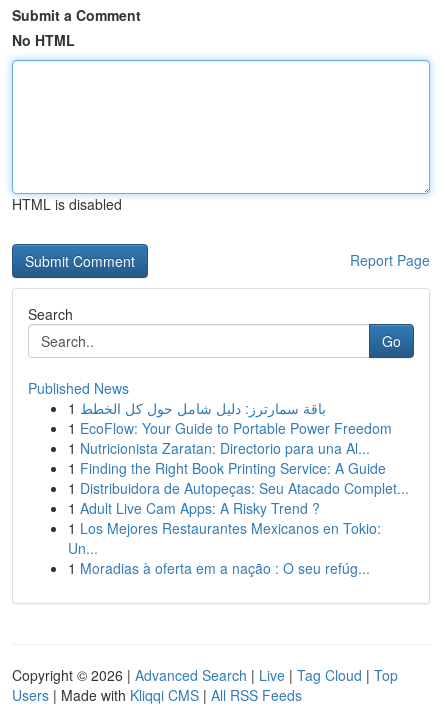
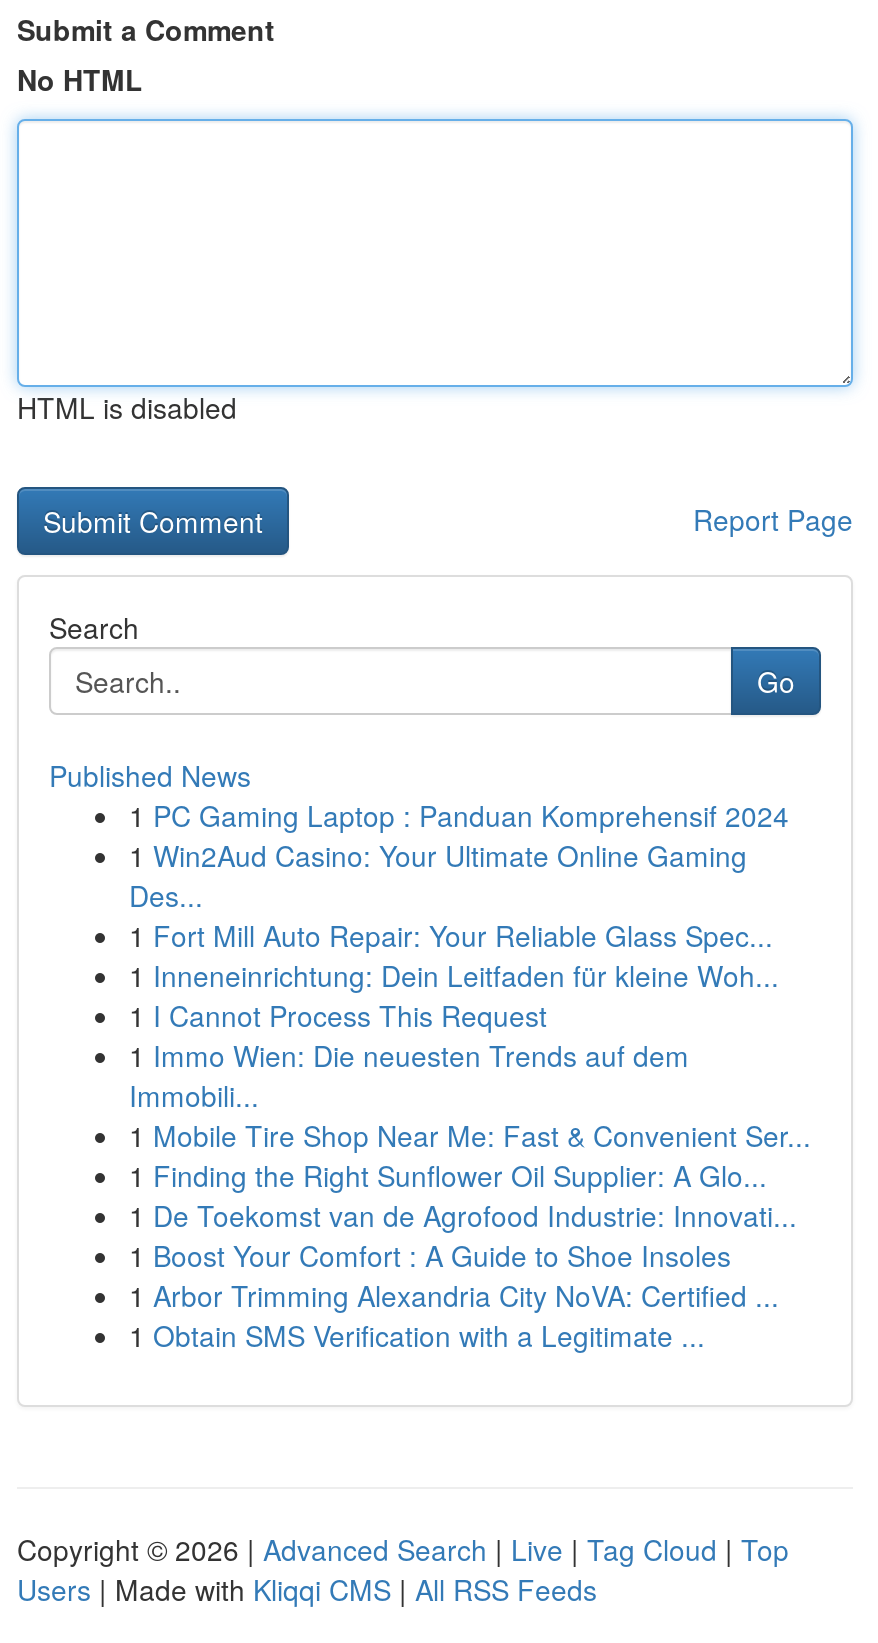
[68,398,409,578] 1 باقة سمارترز: دليل شامل حول كل الخطط | 1 EcoFlow: Your Guide to Portable Power Freedom | 1 Nutricionista Zaratan: Directorio para una Al... | 1 Finding the Right Book Printing Service: A Guide | 1 Distribuidora de Autopeças: Seu Atacado Complet... | 1 Adult Live Cam Apps: A Risky Trend ? | 1 Los Mejores Restaurantes Mexicanos en Tokio: | Un... | 1 Moradias à oferta em a nação : O seu refúg... -> [129,795,811,1355] 1 PC Gaming Laptop : Panduan Komprehensif 2024 | 1 Win2Aud Casino: Your Ultimate Online Gaming | Des... | 1 Fort Mill Auto Repair: Your Reliable Glass Spec... | 1 Inneneinrichtung: Dein Leitfaden für kleine Woh... | 1 I Cannot Process This Request | 1 Immo Wien: Die neuesten Trends auf dem | Immobili... | 1 Mobile Tire Shop Near Me: Fast & Convenient Ser... | 1 Finding the Right Sunflower Oil Supplier: A Glo... | 1 De Toekomst van de Agrofood Industrie: Innovati... | 1 Boost Your Comfort : A Guide to Shoe Insoles | 1 Arbor Trimming Alexandria City NoVA: Certified ... | 1 Obtain SMS Verification with a Legitimate ...

